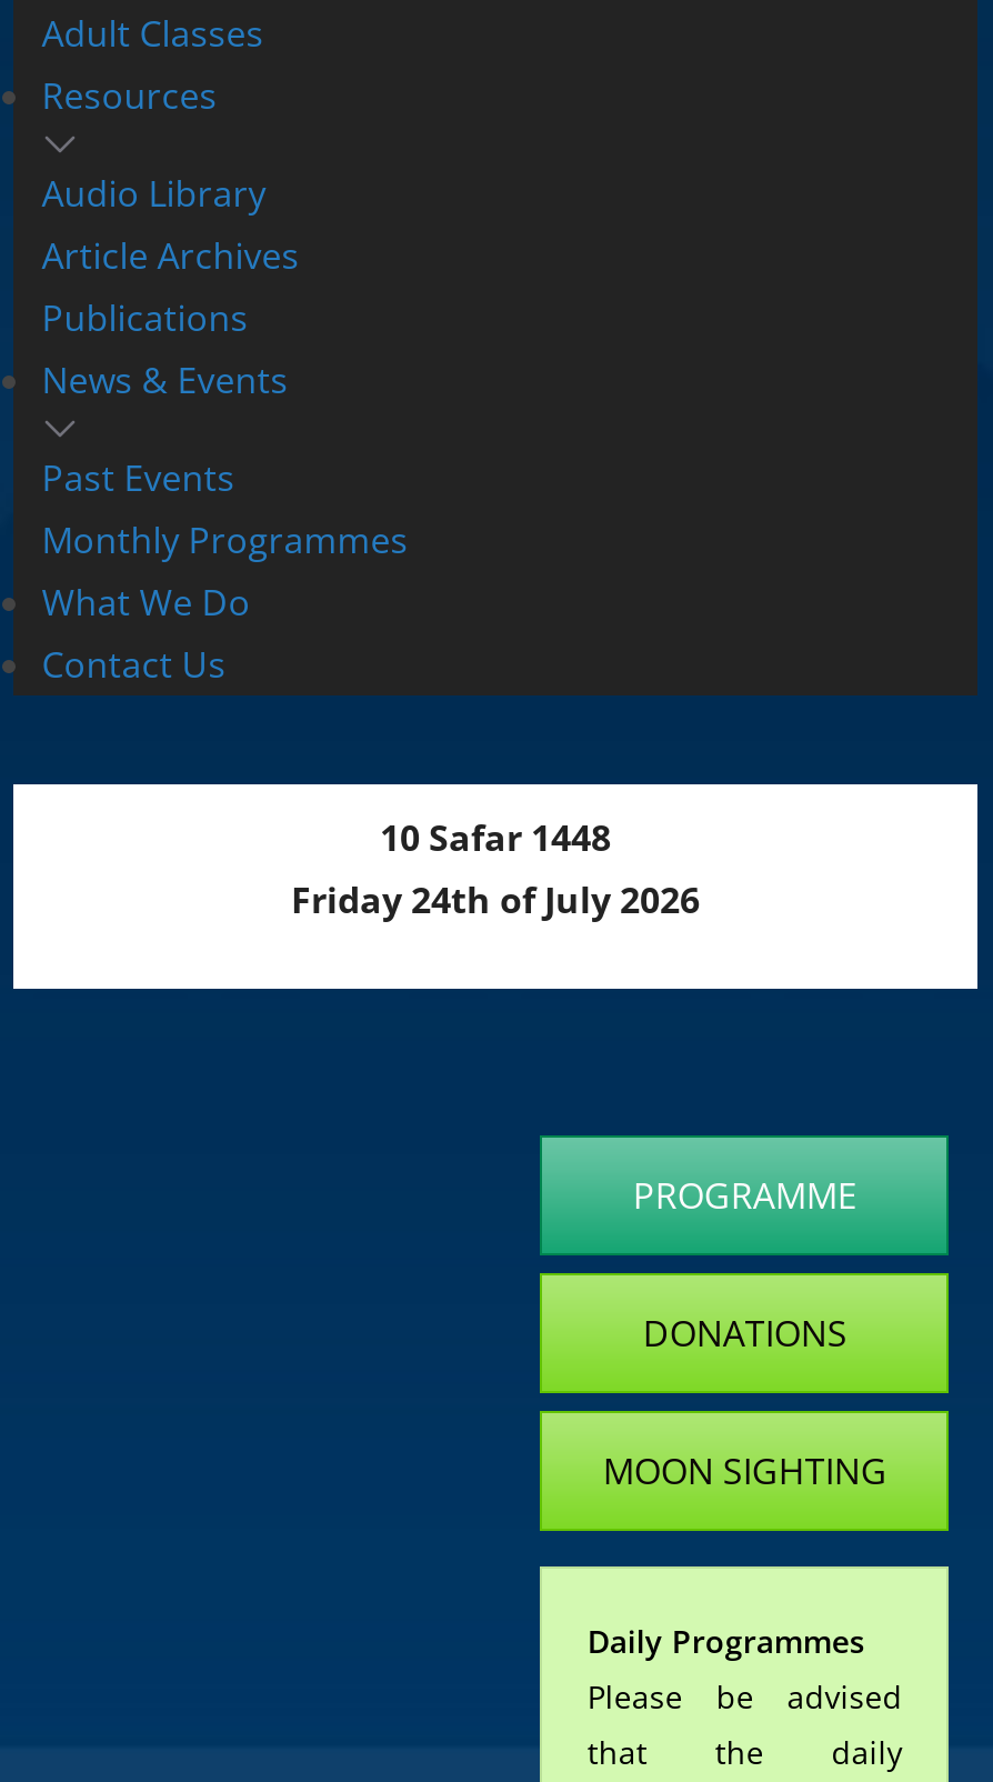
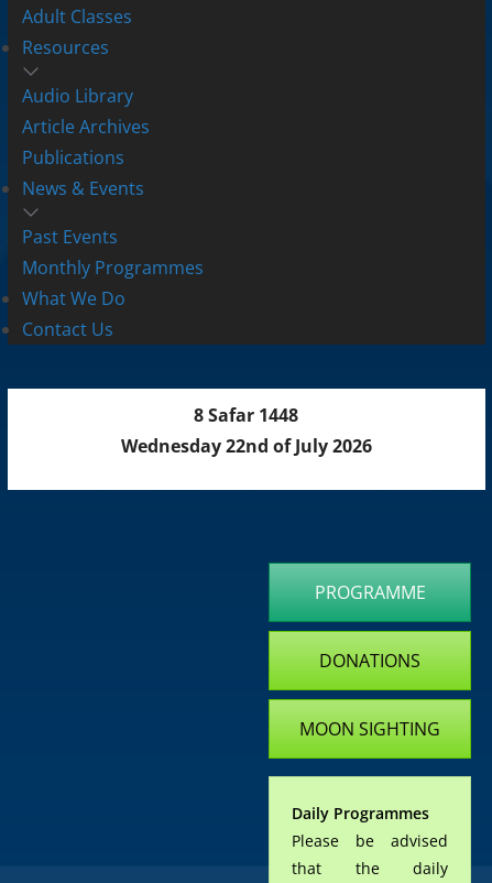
[380,814,611,863] 10 Safar 1448 -> [194,403,299,428] 8 Safar 1448
[291,876,700,925] Friday 24th of July 2026 -> [121,434,372,458] Wednesday 22nd of July 2026

